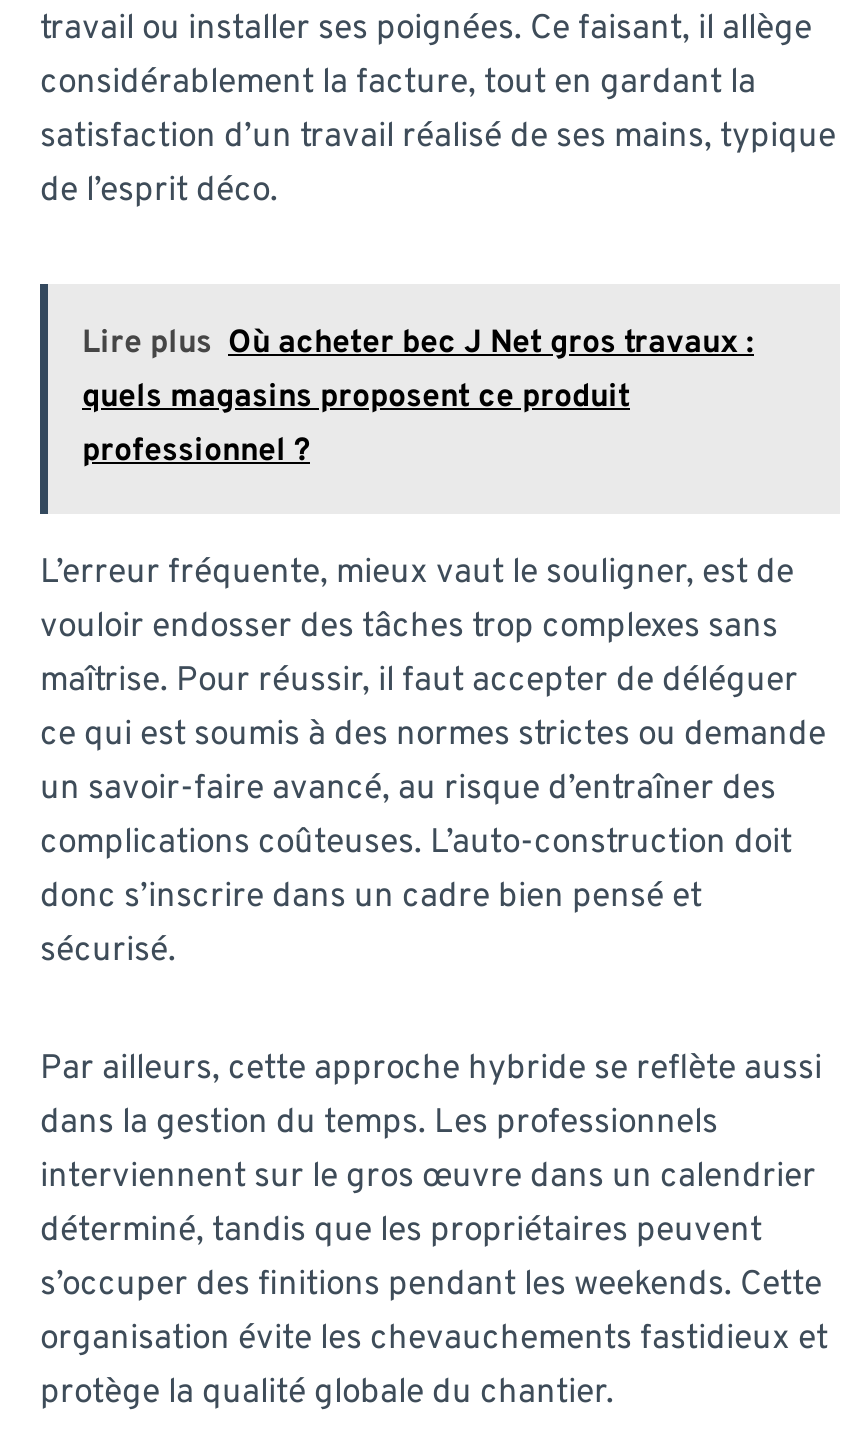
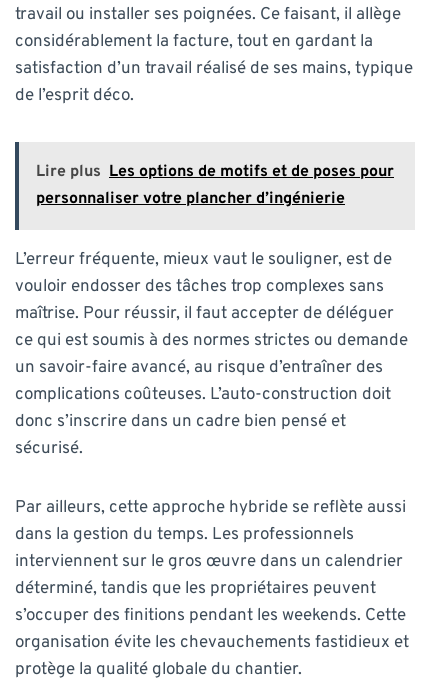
[82,323,754,471] Lire plus Où acheter bec J Net gros travaux : | quels magasins proposent ce produit | professionnel ? -> [36,162,394,209] Lire plus Les options de motifs et de poses pour | personnaliser votre plancher d’ingénierie

